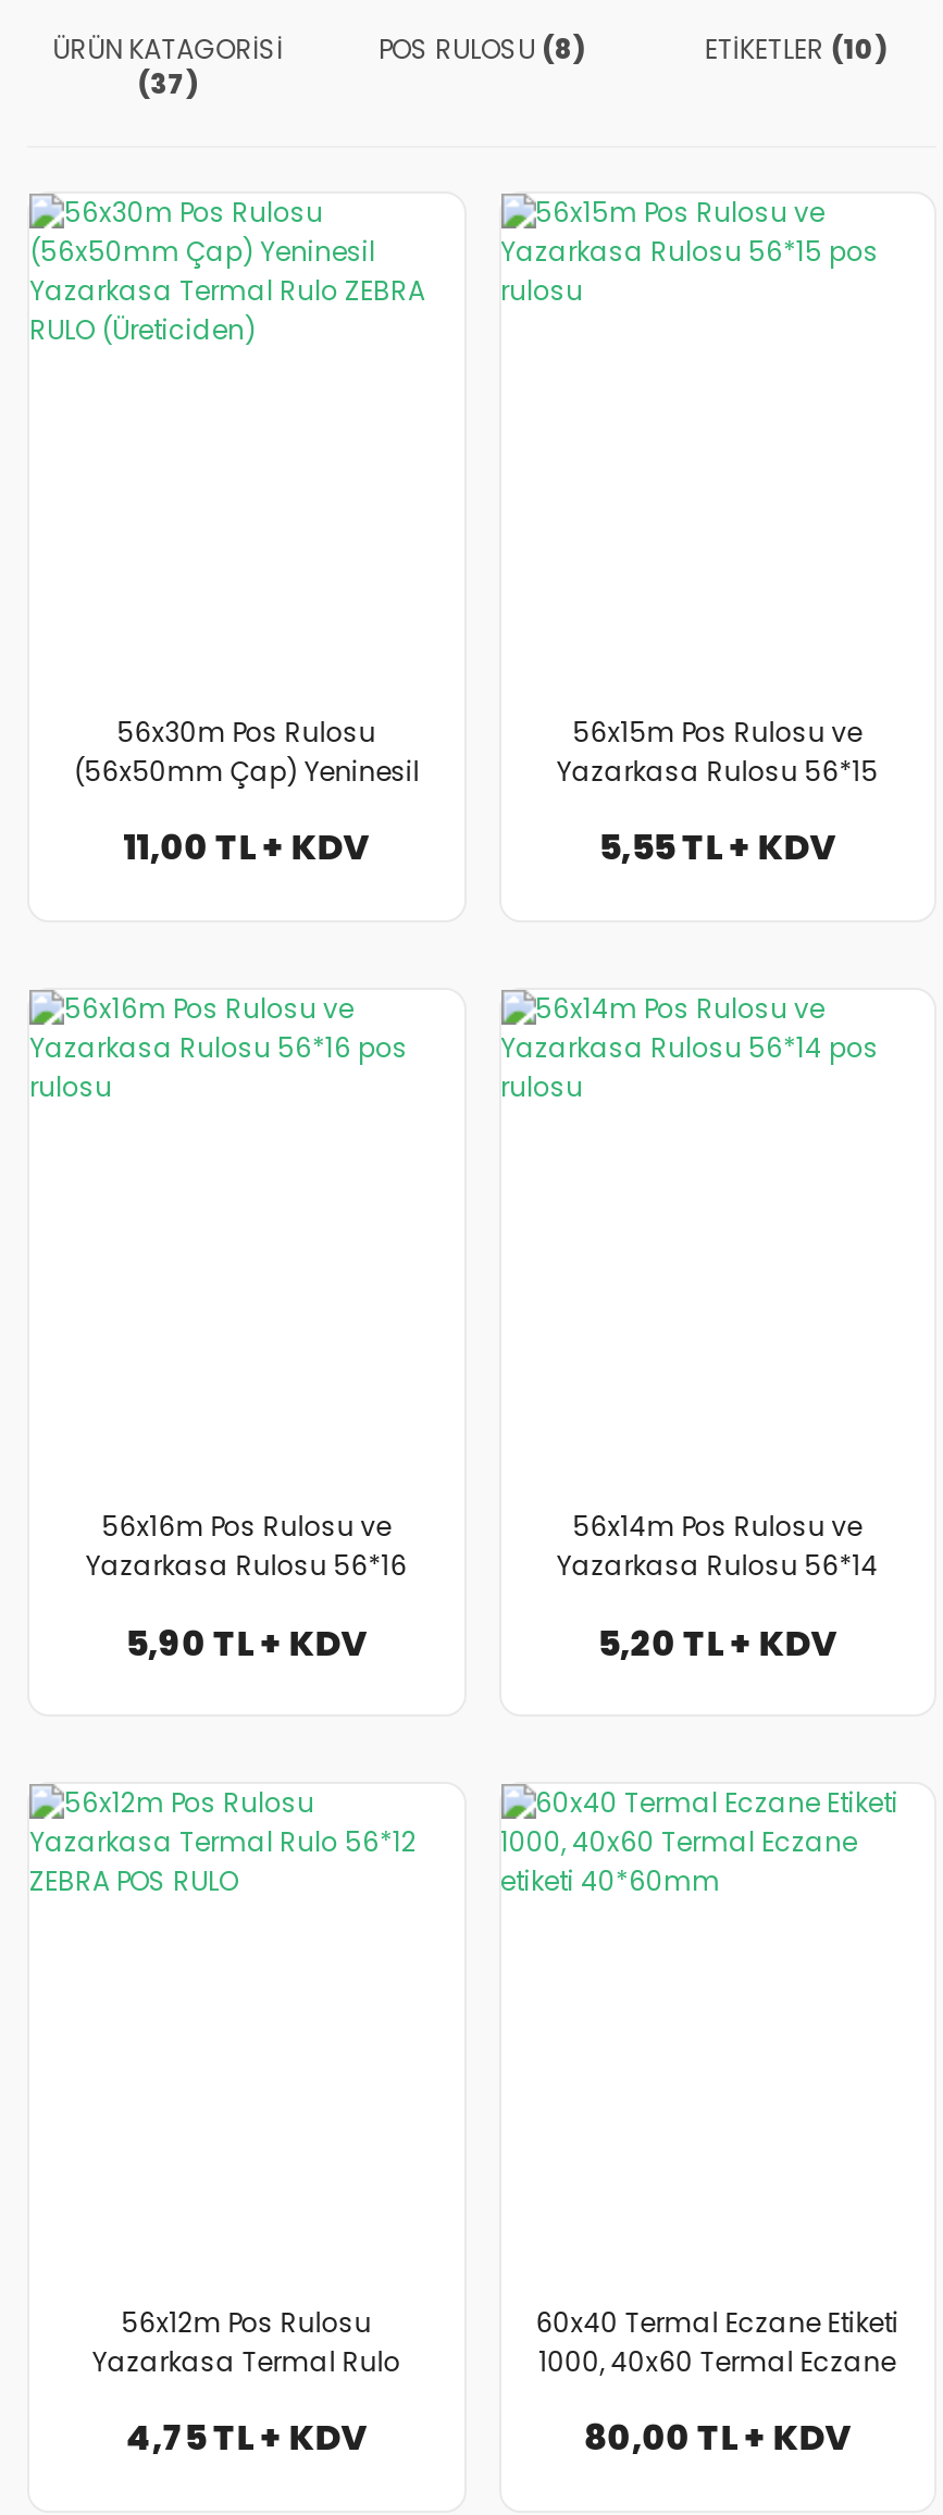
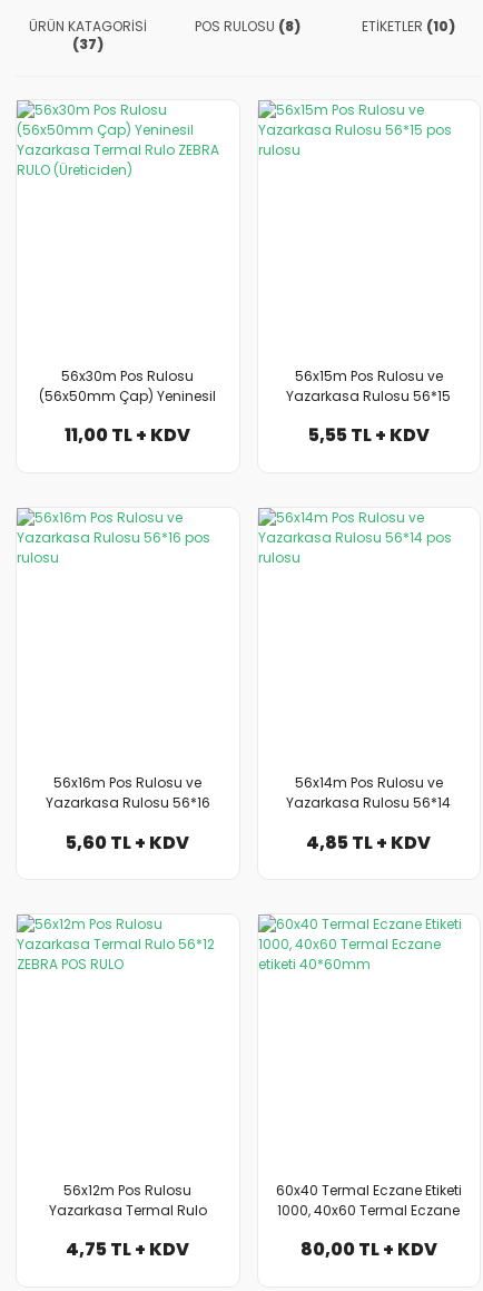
[126,1618,367,1668] 5,90 TL + KDV -> [66,830,189,855] 5,60 TL + KDV
[598,1618,837,1668] 5,20 TL + KDV -> [306,830,431,855] 4,85 TL + KDV

